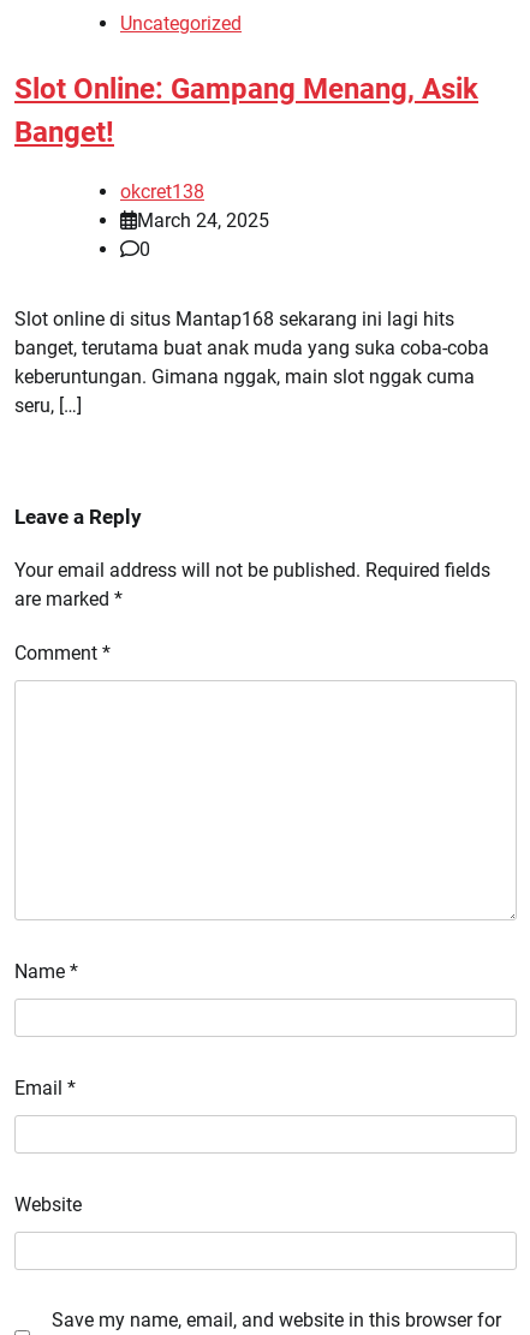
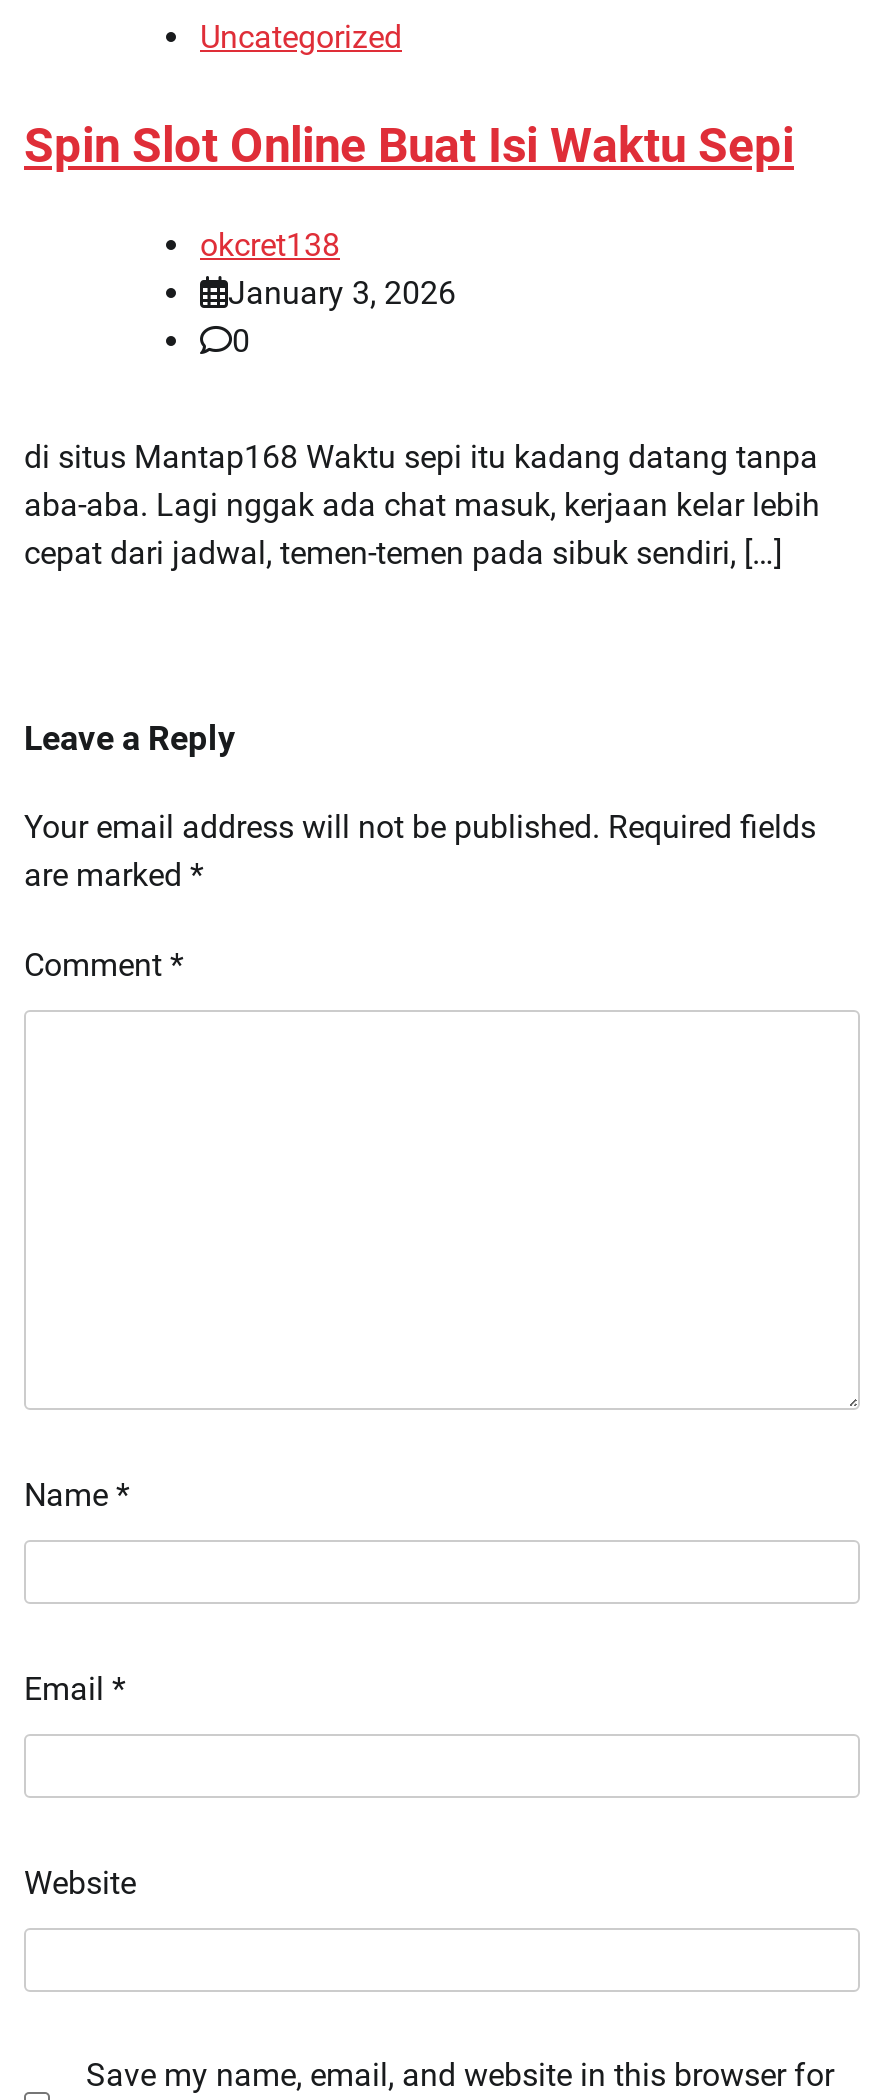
[14,73,478,149] Slot Online: Gampang Menang, Asik | Banget! -> [24,119,794,175] Spin Slot Online Buat Isi Waktu Sepi
[137,209,269,232] March 24, 2025 -> [228,275,456,313] January 3, 2026
[14,308,489,417] Slot online di situs Mantap168 sekarang ini lagi hits | banget, terutama buat anak muda yang suka coba-coba | keberuntungan. Gimana nggak, main slot nggak cuma | seru, […] -> [24,439,820,573] di situs Mantap168 Waktu sepi itu kadang datang tanpa | aba-aba. Lagi nggak ada chat masuk, kerjaan kelar lebih | cepat dari jadwal, temen-temen pada sibuk sendiri, […]

